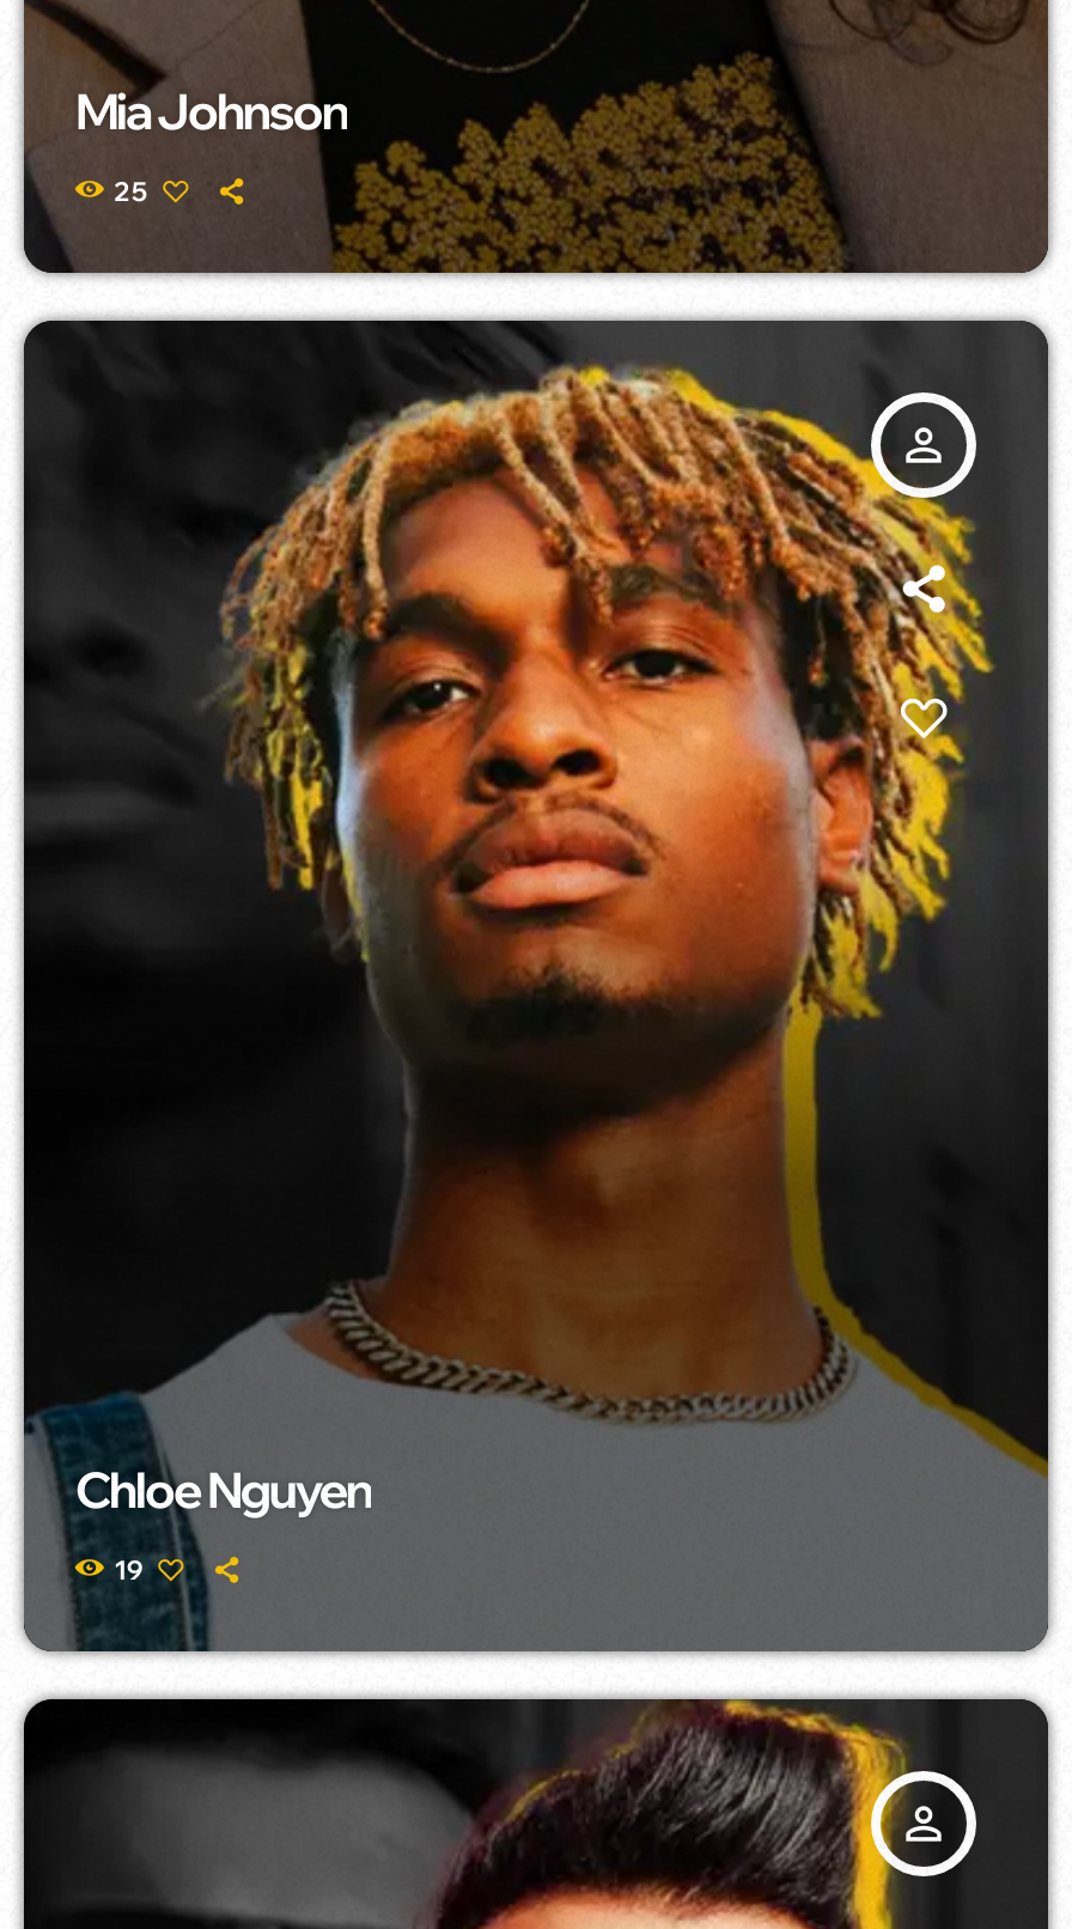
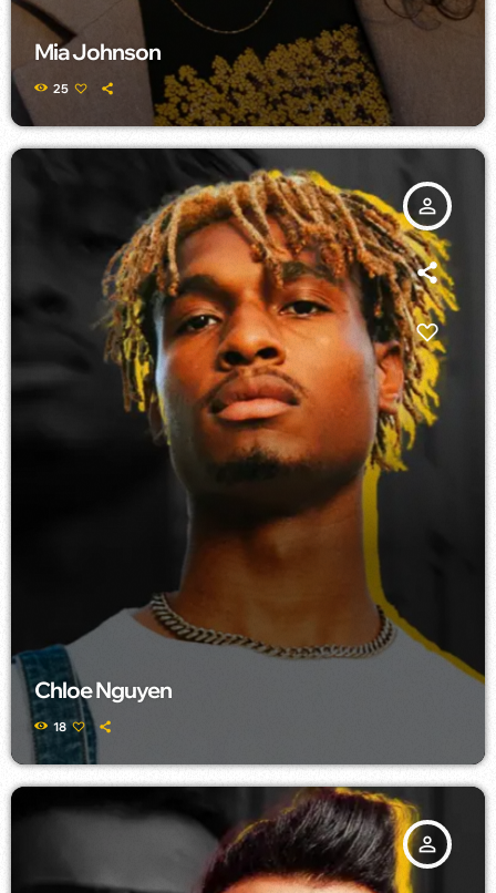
[114,1554,144,1587] 19 -> [53,719,67,735] 18

